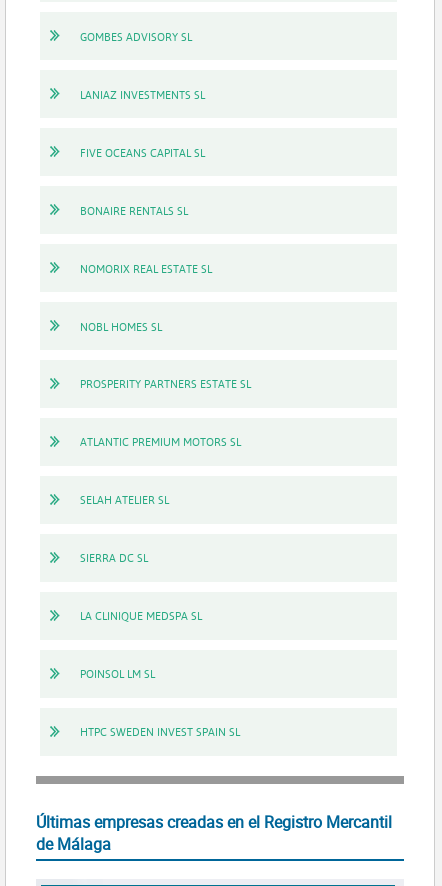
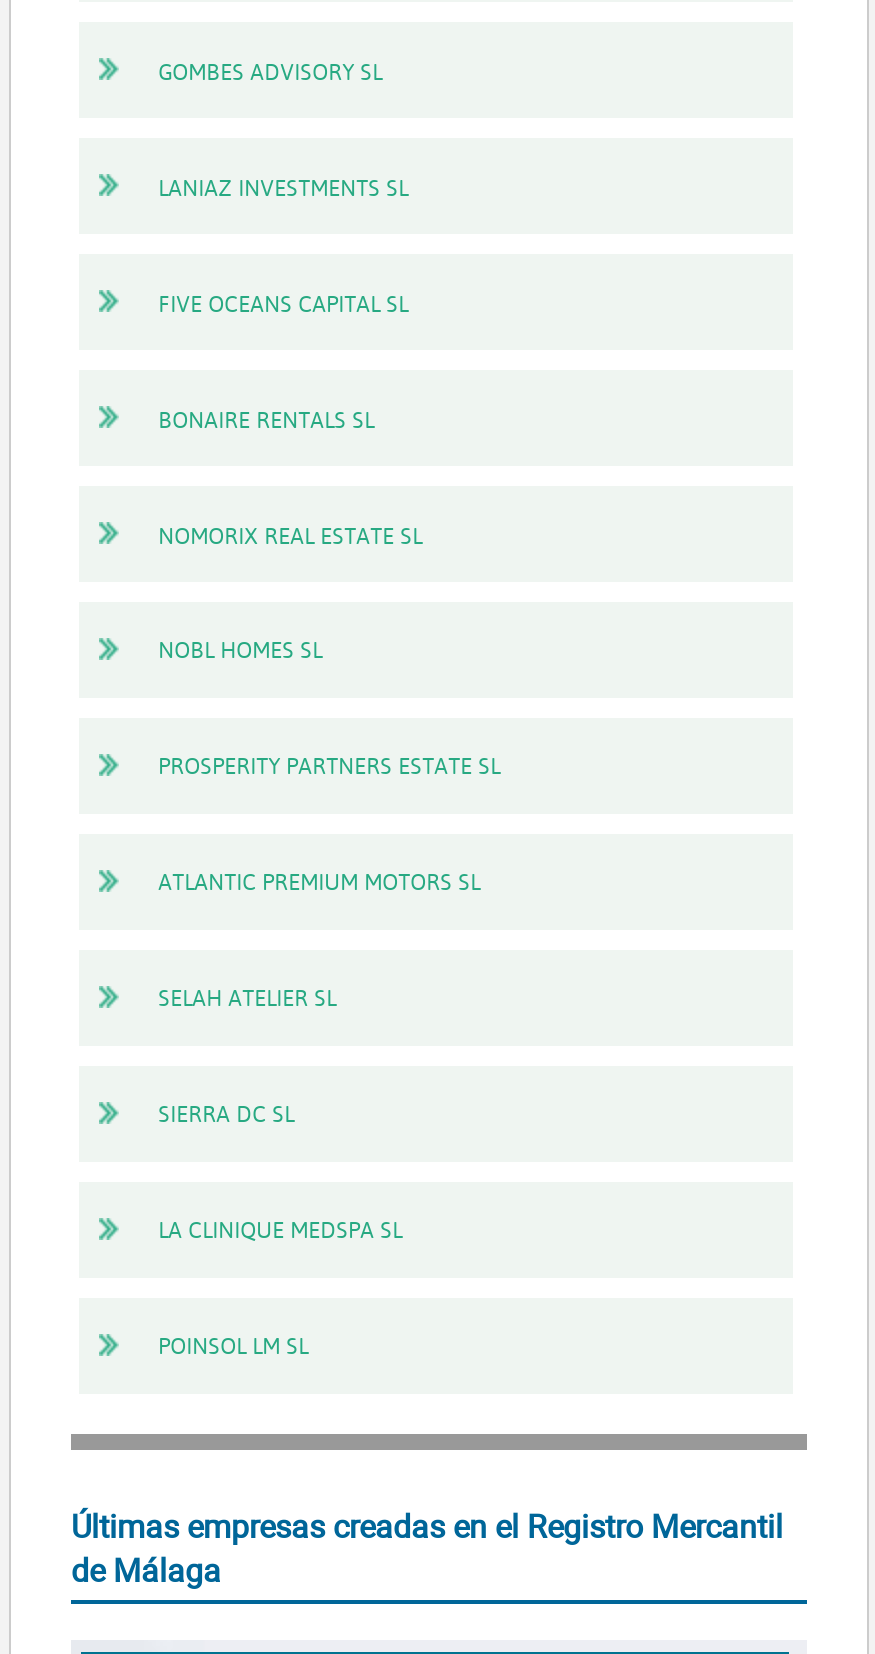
[80,724,240,739] HTPC SWEDEN INVEST SPAIN SL -> none

